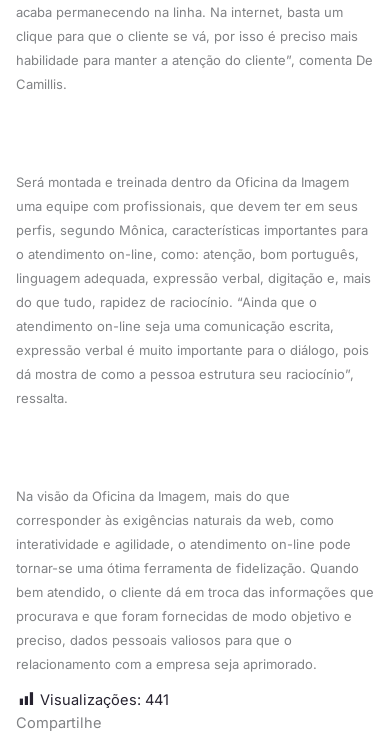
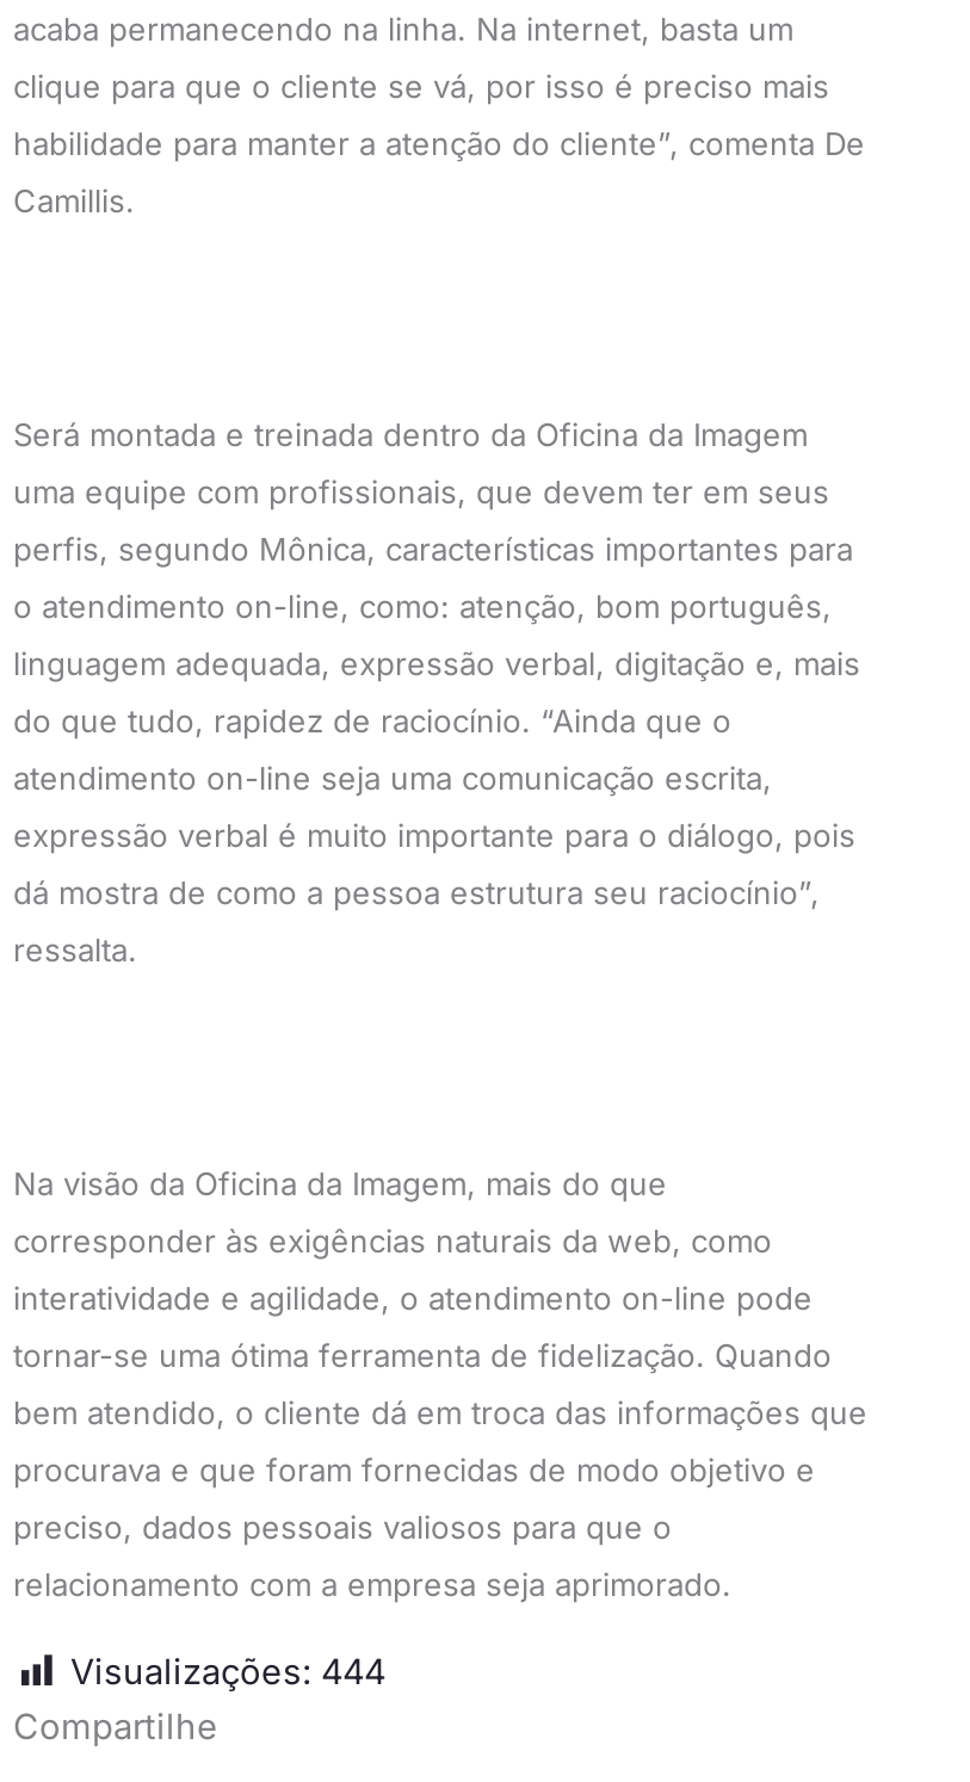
[40,691,169,709] Visualizações: 441 -> [70,1649,385,1692] Visualizações: 444

